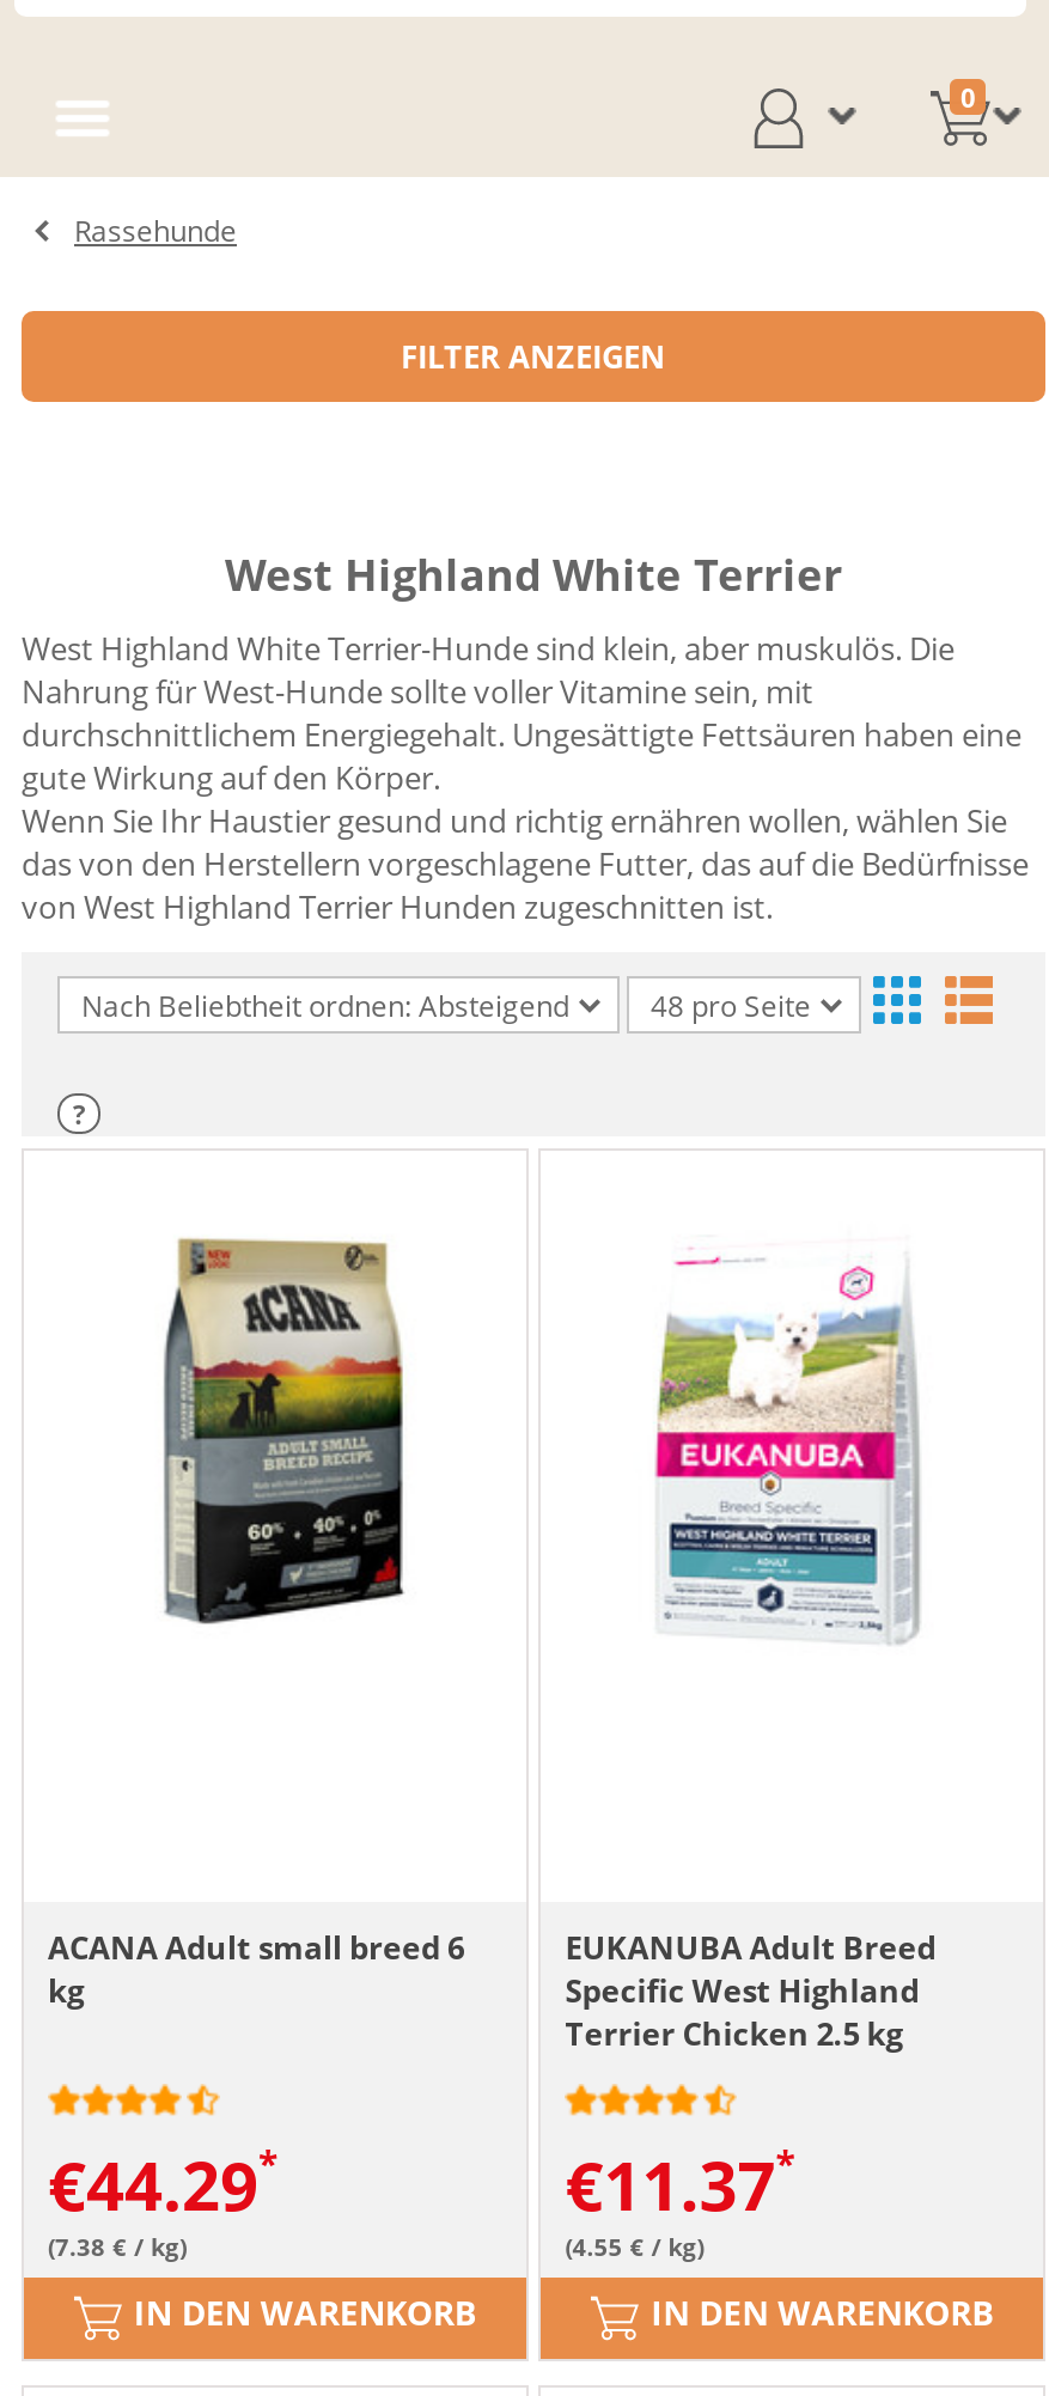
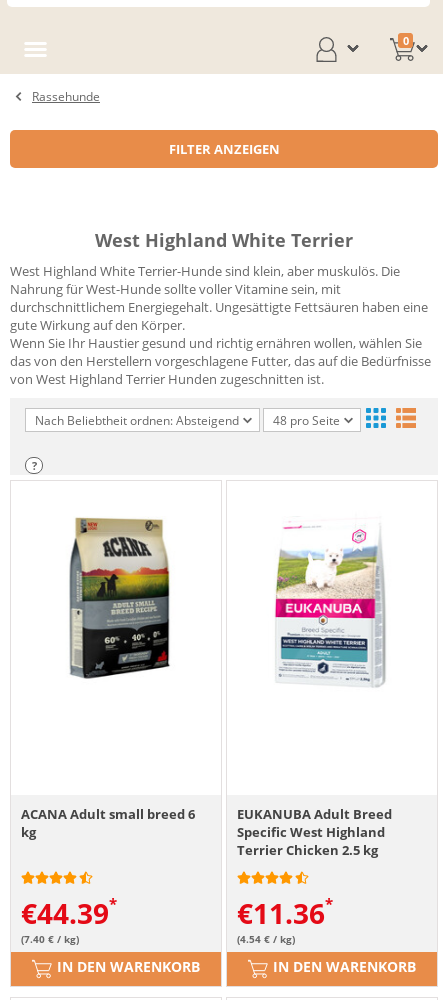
[48,2138,258,2229] €44.29 -> [21,894,109,932] €44.39
[565,2138,776,2229] €11.37 -> [237,894,325,932] €11.36
[48,2229,187,2262] (7.38 € / kg) -> [21,932,79,946] (7.40 € / kg)
[565,2229,704,2262] (4.55 € / kg) -> [237,932,295,946] (4.54 € / kg)

